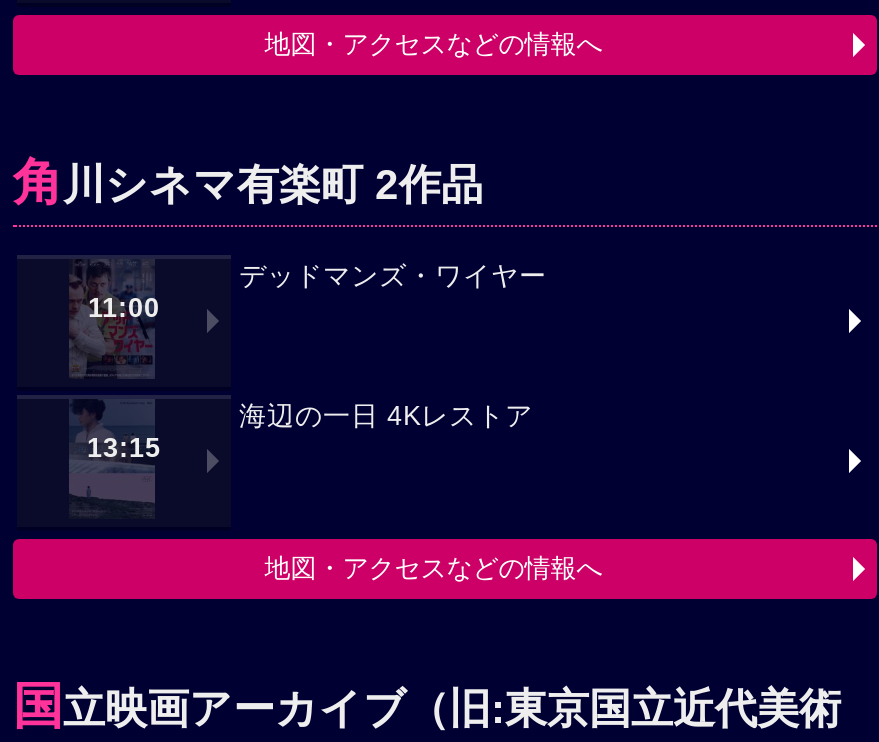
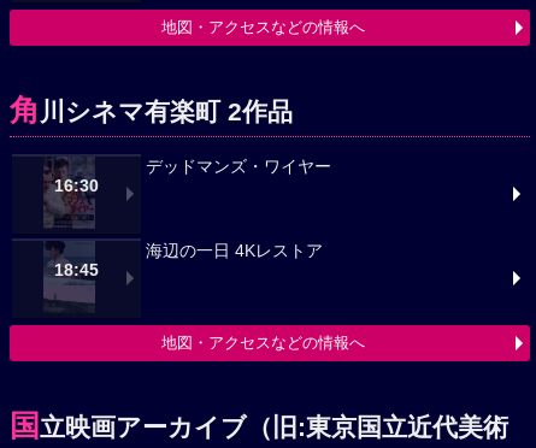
[88,293,160,323] 11:00 -> [54,177,99,195] 16:30
[87,433,161,463] 13:15 -> [54,261,99,279] 18:45

